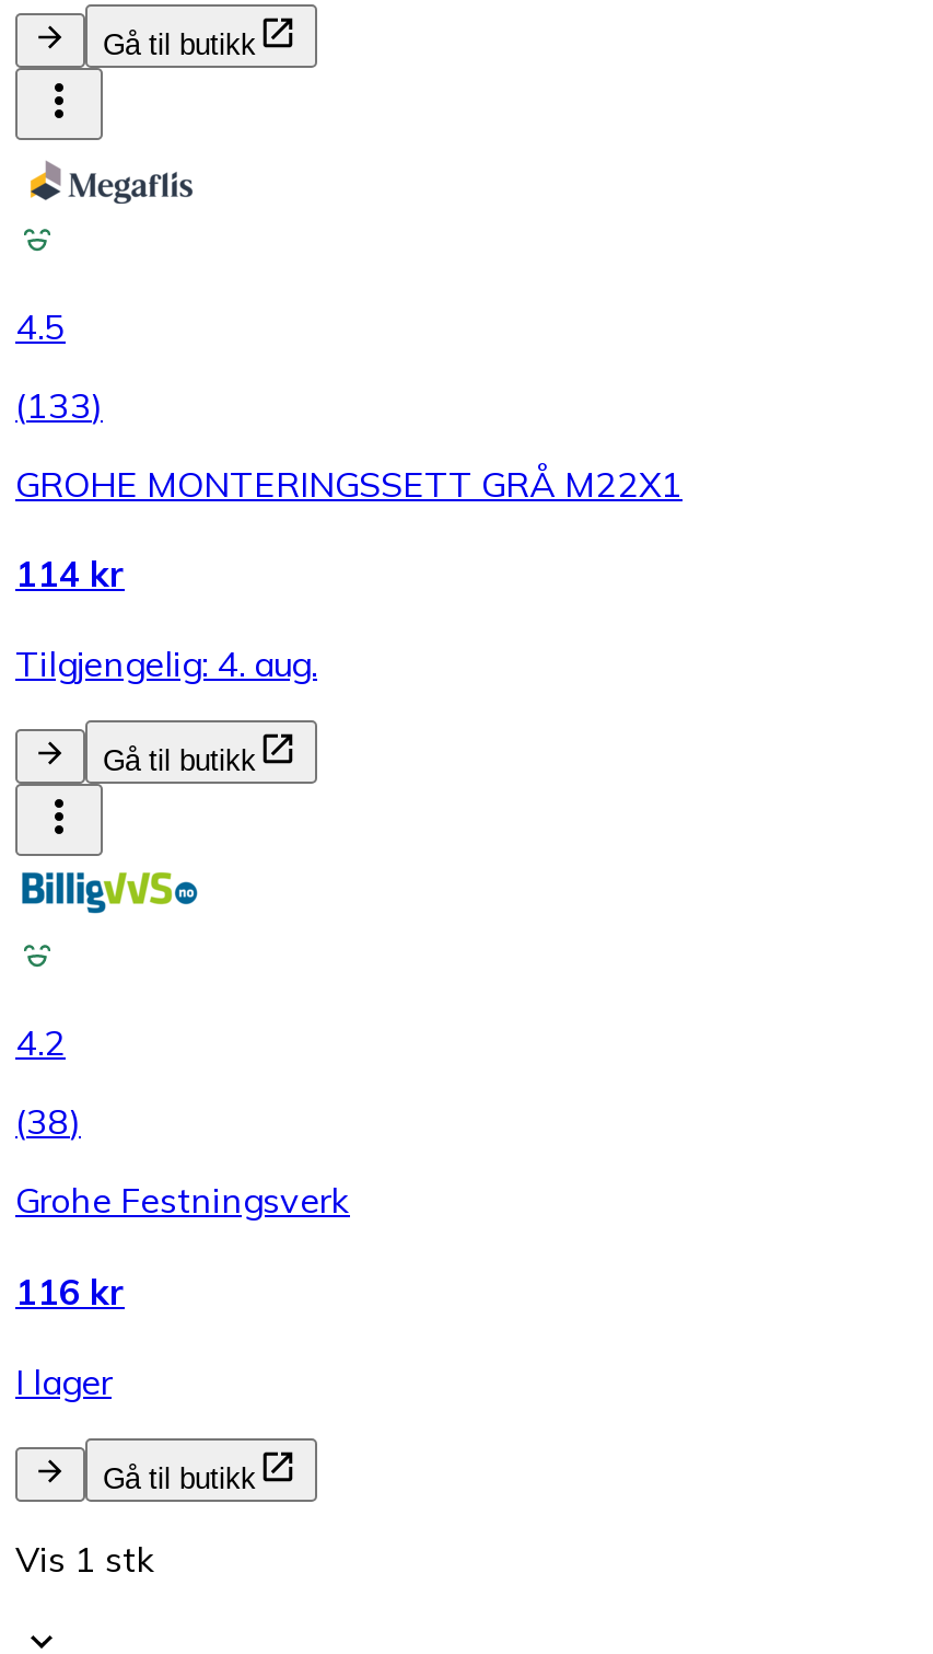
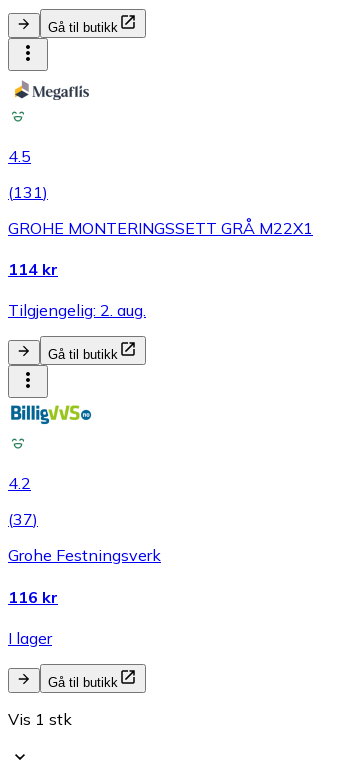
[15,383,103,427] (133) -> [8,182,48,202] (131)
[15,642,317,686] Tilgjengelig: 4. aug. -> [8,300,146,320] Tilgjengelig: 2. aug.
[15,1100,81,1144] (38) -> [8,509,38,529] (37)

